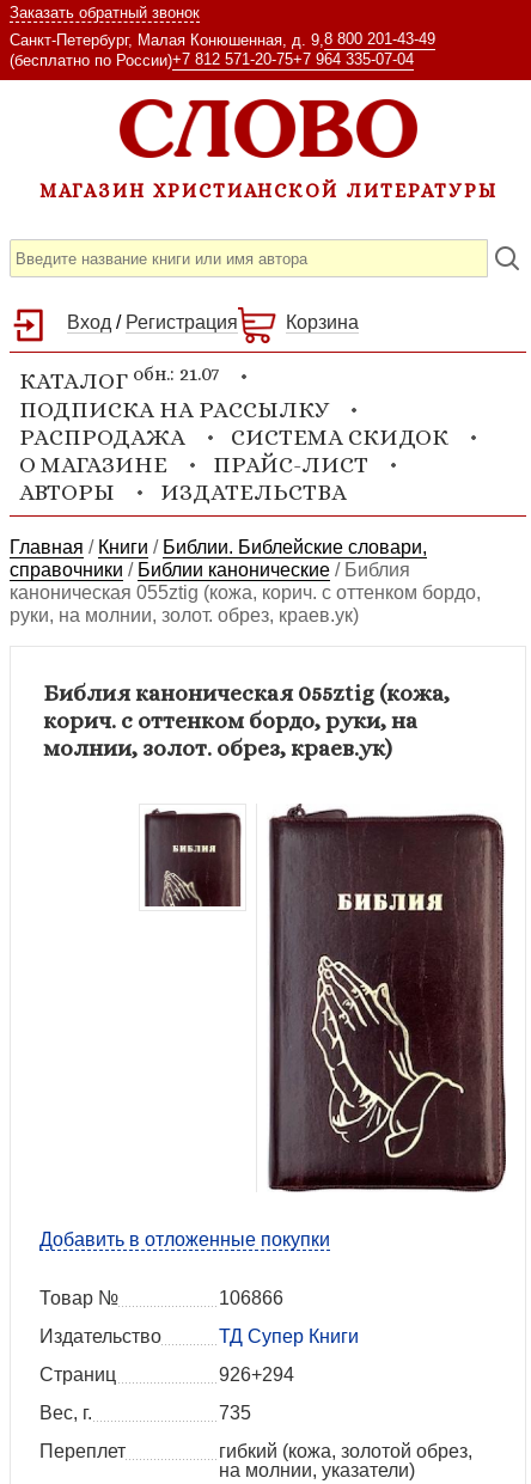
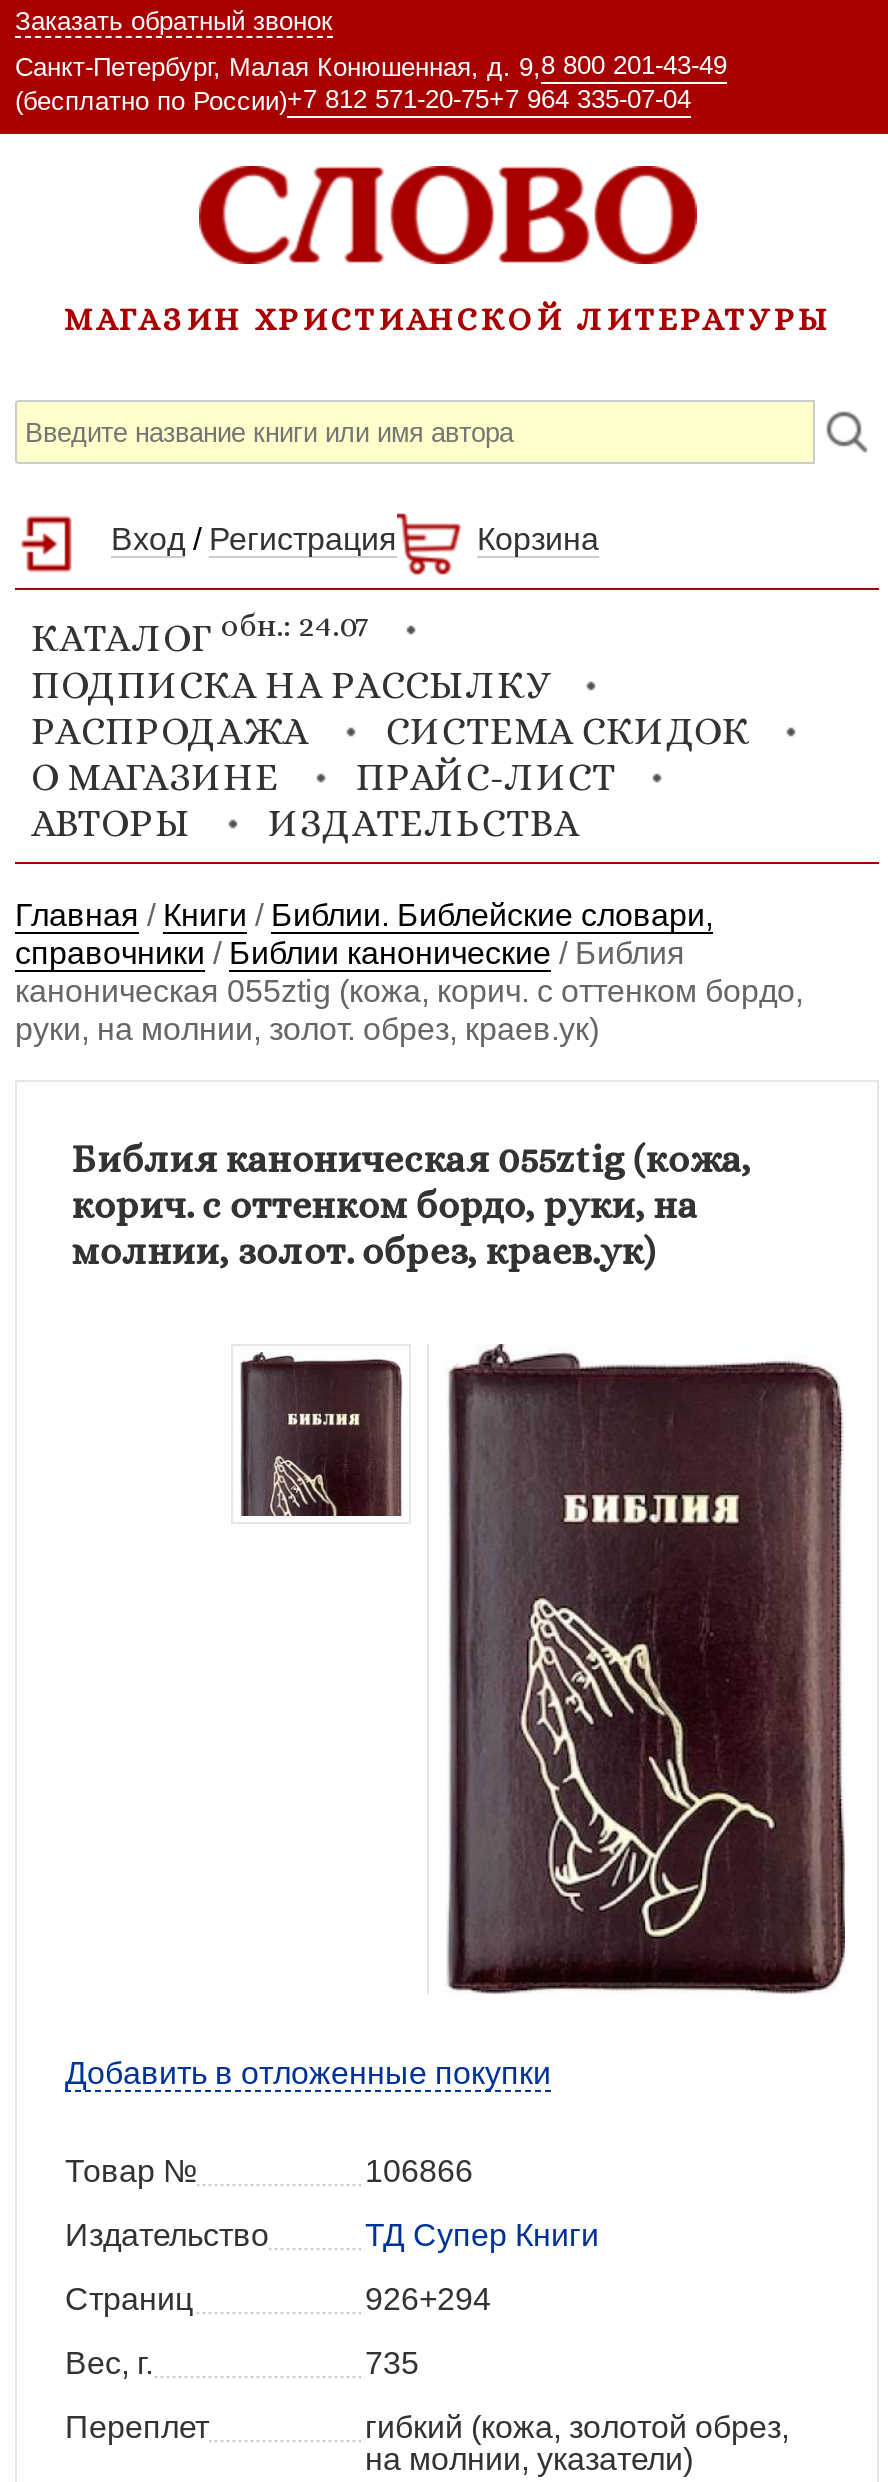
[19,363,219,394] КАТАЛОГ обн.: 21.07 -> [31,607,369,660] КАТАЛОГ обн.: 24.07

